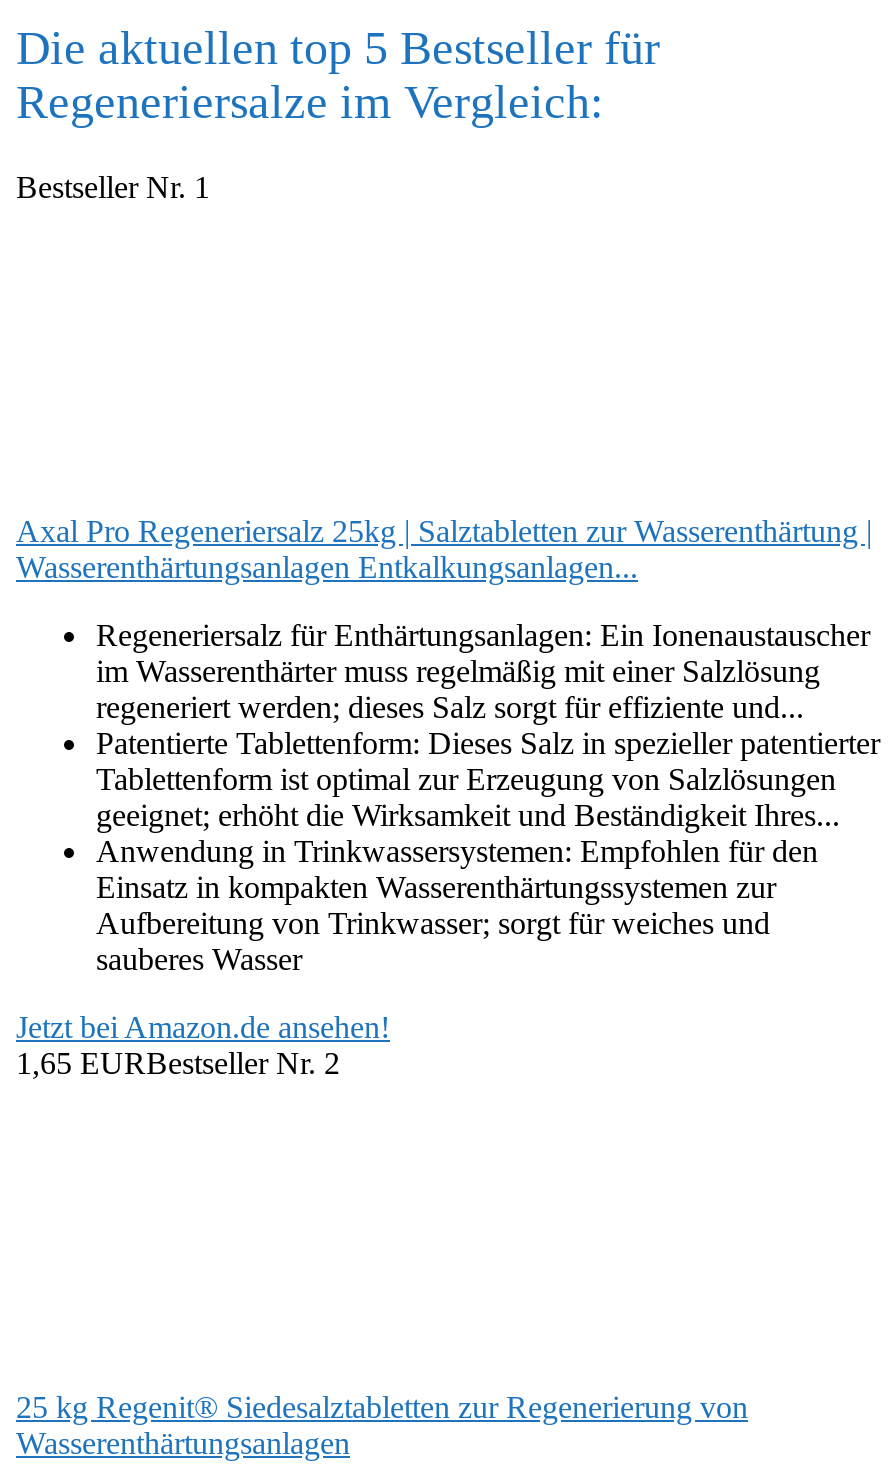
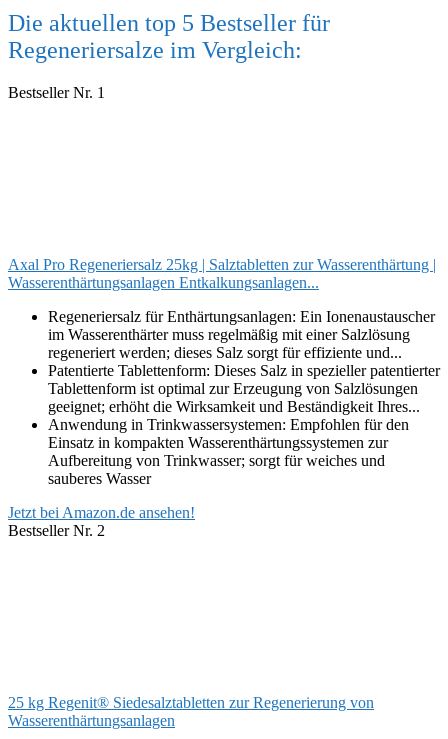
[16,1045,340,1079] 1,65 EURBestseller Nr. 2 -> [8,522,105,539] Bestseller Nr. 2

